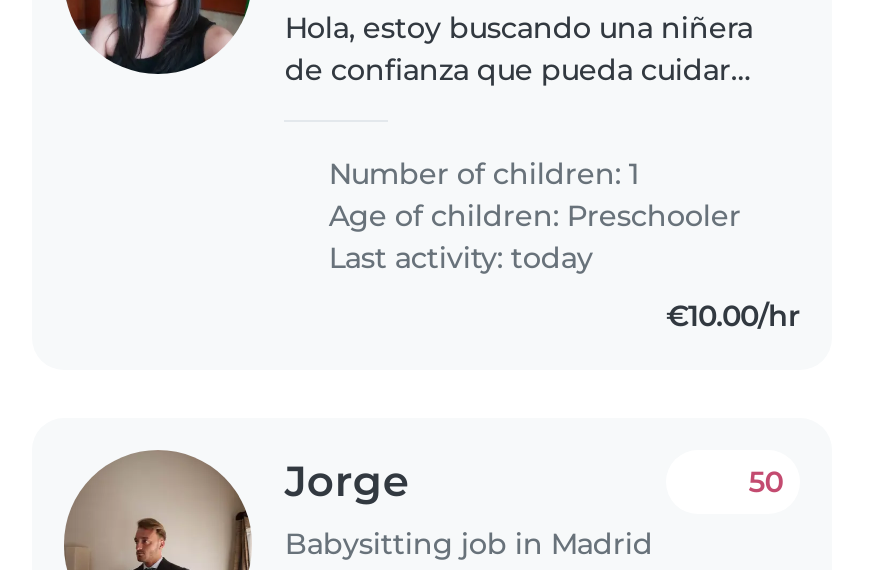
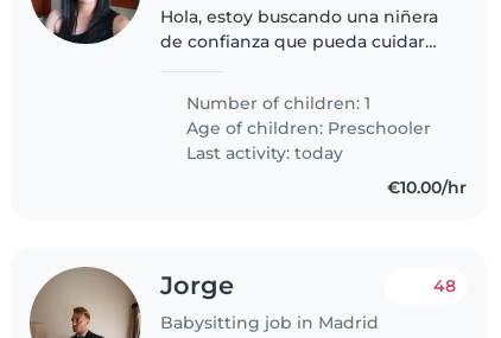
[748,464,782,500] 50 -> [434,275,456,296] 48

